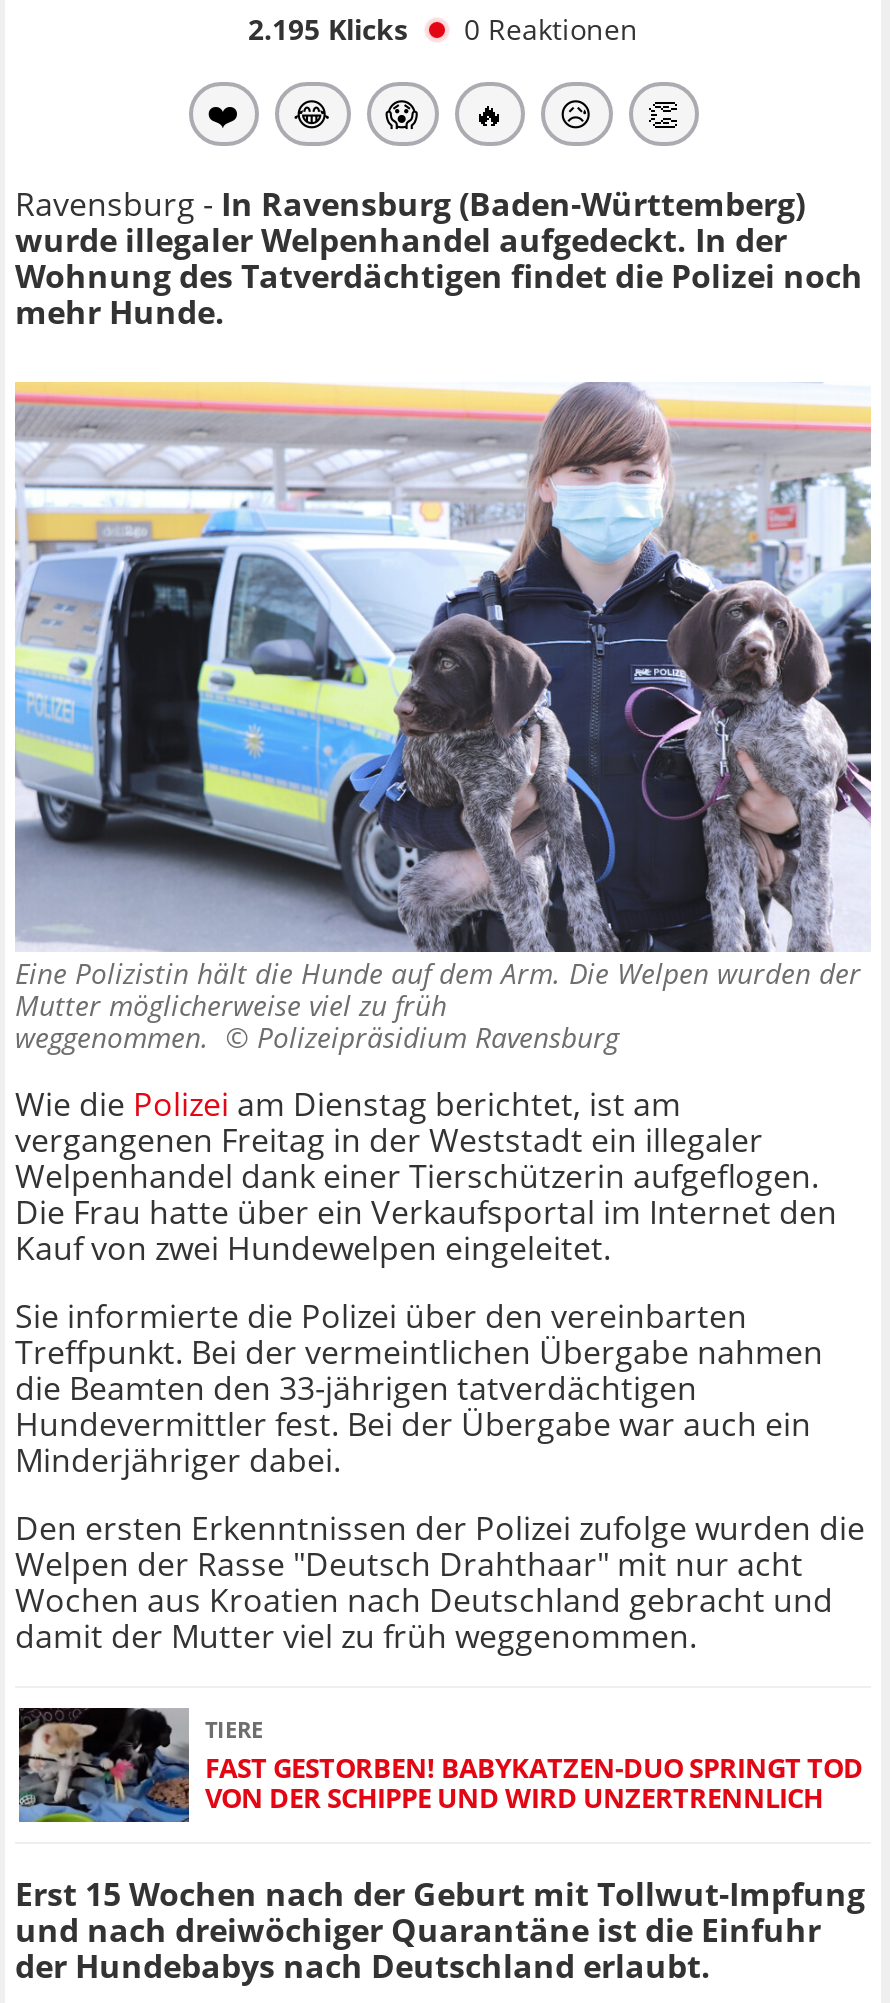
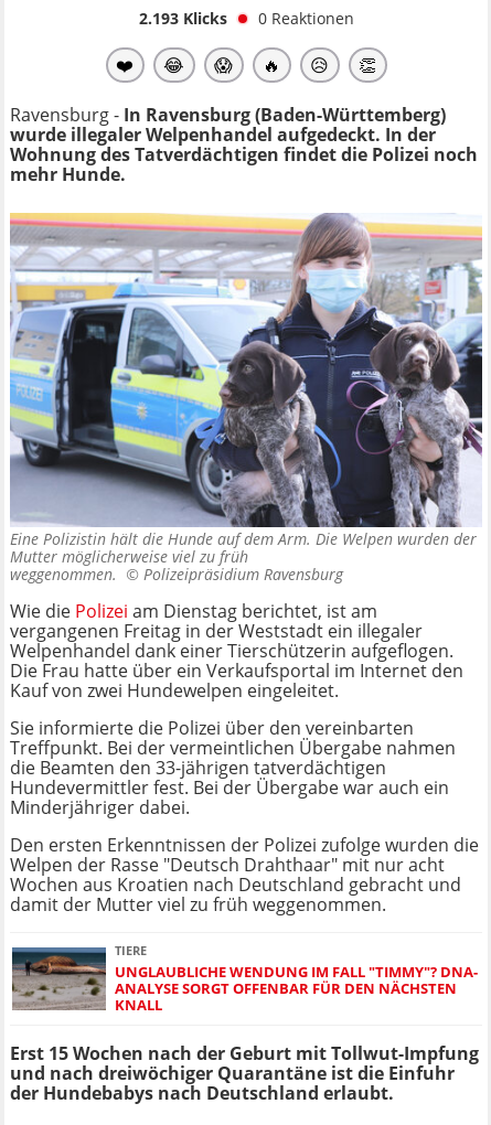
[248,10,638,48] 2.195 Klicks 0 Reaktionen -> [138,7,354,28] 2.193 Klicks 0 Reaktionen
[17,1706,863,1824] [image] | FAST GESTORBEN! BABYKATZEN-DUO SPRINGT TOD | VON DER SCHIPPE UND WIRD UNZERTRENNLICH -> [11,944,478,1015] [image] | UNGLAUBLICHE WENDUNG IM FALL "TIMMY"? DNA- | ANALYSE SORGT OFFENBAR FÜR DEN NÄCHSTEN | KNALL

